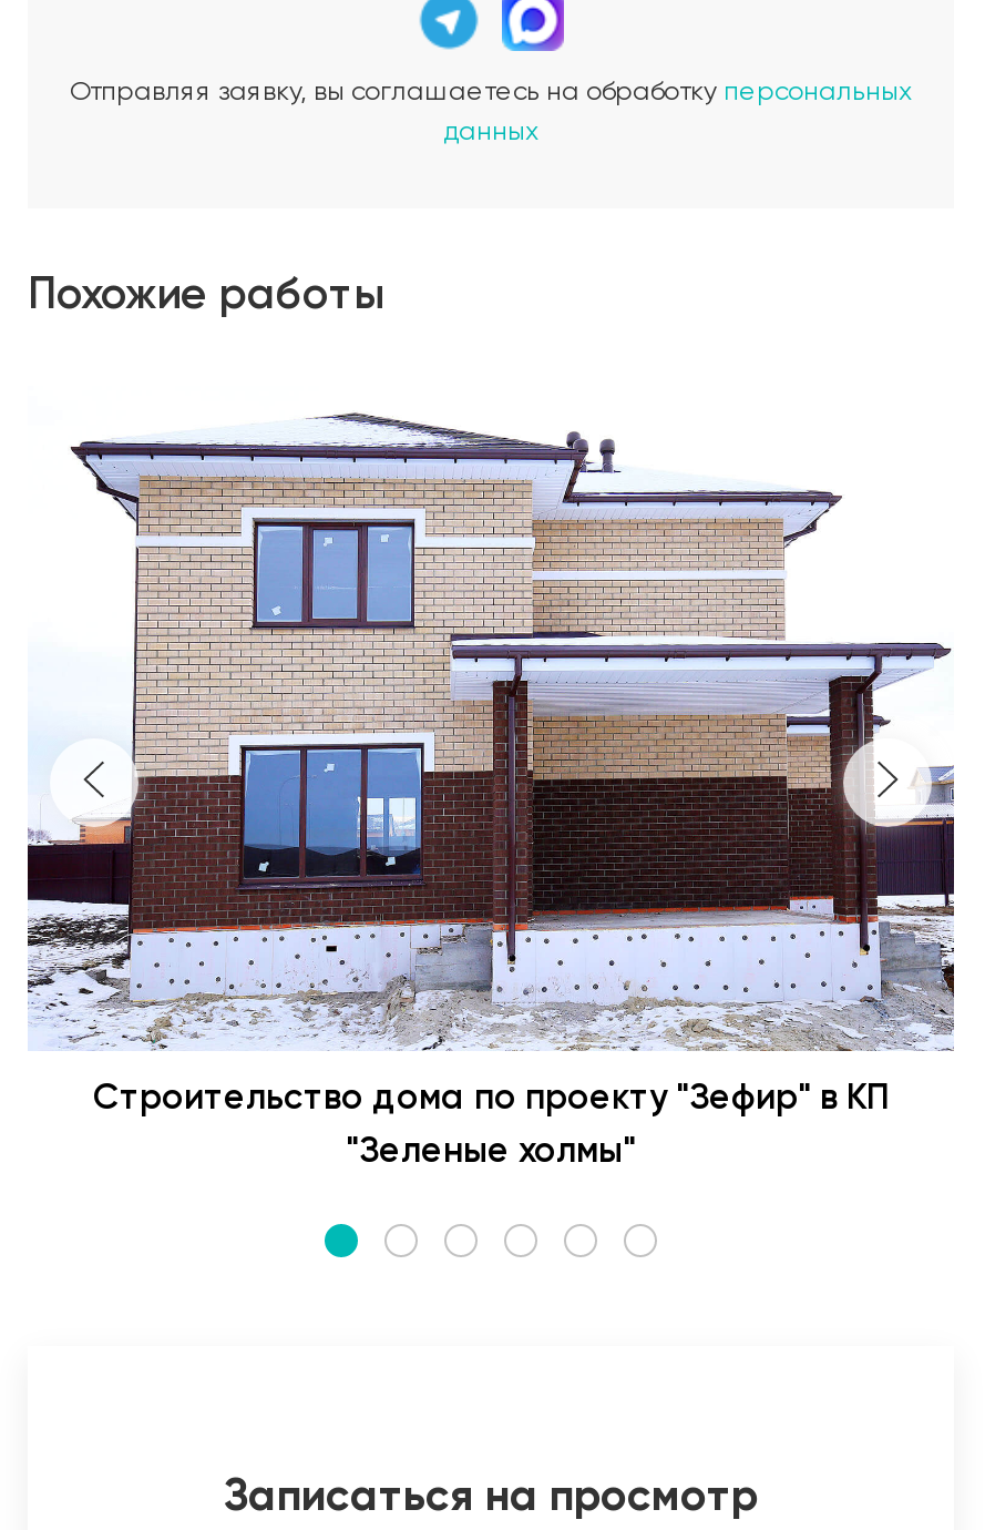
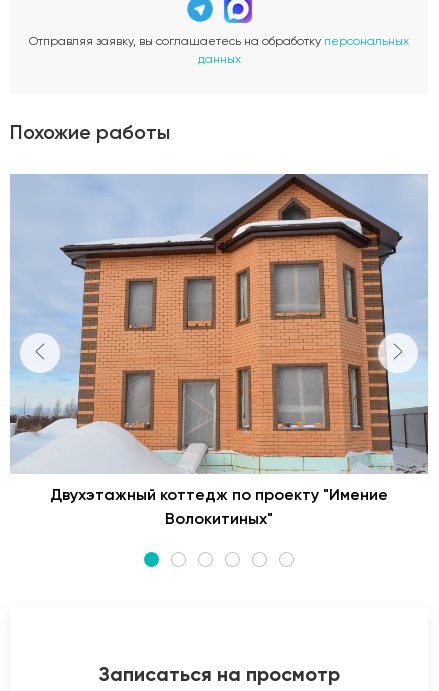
[25,386,956,1117] [image] | Строительство дома по проекту "Зефир" в КП -> [10,173,429,504] [image] | Двухэтажный коттедж по проекту "Имение
[346,1135,636,1170] "Зеленые холмы" -> [165,512,273,528] Волокитиных"

